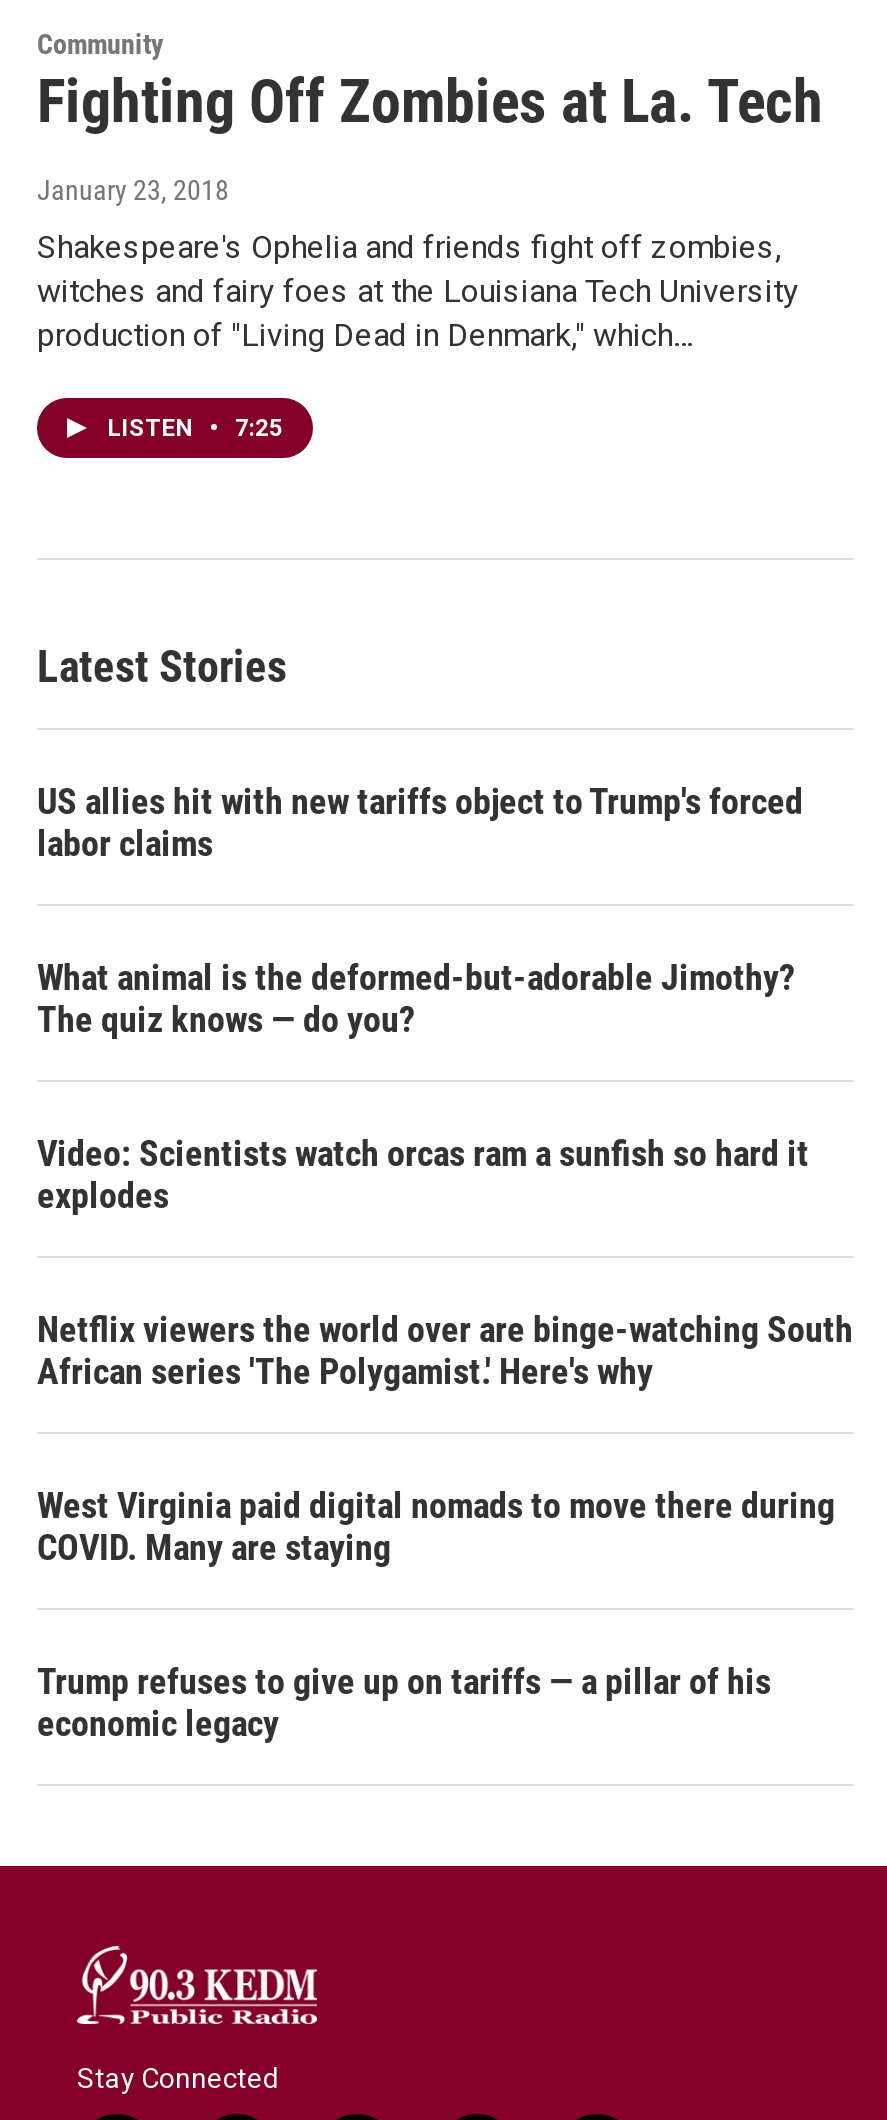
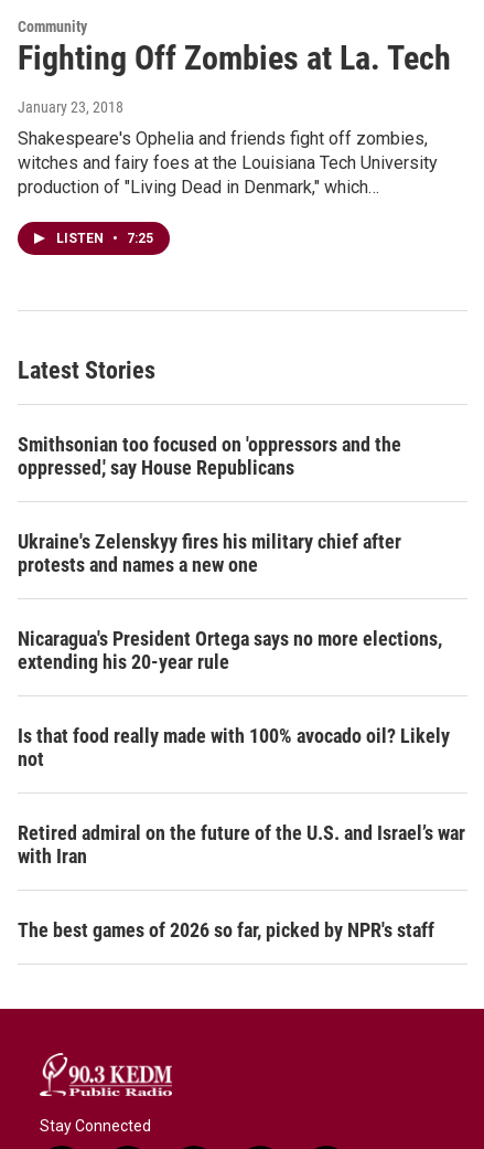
[37,781,803,865] US allies hit with new tariffs object to Trump's forced | labor claims -> [18,433,401,479] Smithsonian too focused on 'oppressors and the | oppressed,' say House Republicans
[37,957,795,1041] What animal is the deformed-but-adorable Jimothy? | The quiz knows — do you? -> [18,530,401,576] Ukraine's Zelenskyy fires his military chief after | protests and names a new one
[37,1133,809,1217] Video: Scientists watch orcas ram a sunfish so hard it | explodes -> [18,627,442,674] Nicaragua's President Ortega says no more elections, | extending his 20-year rule
[37,1309,853,1393] Netflix viewers the world over are binge-watching South | African series 'The Polygamist.' Here's why -> [18,724,450,771] Is that food really made with 100% avocado oil? Likely | not
[37,1485,835,1569] West Virginia paid digital nomads to move there during | COVID. Many are staying -> [18,822,465,868] Retired admiral on the future of the U.S. and Israel’s war | with Iran
[37,1661,771,1745] Trump refuses to give up on tariffs — a pillar of his | economic legacy -> [18,919,434,942] The best games of 2026 so far, picked by NPR's staff

